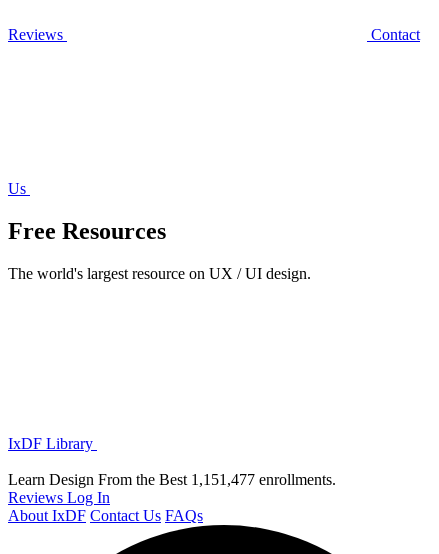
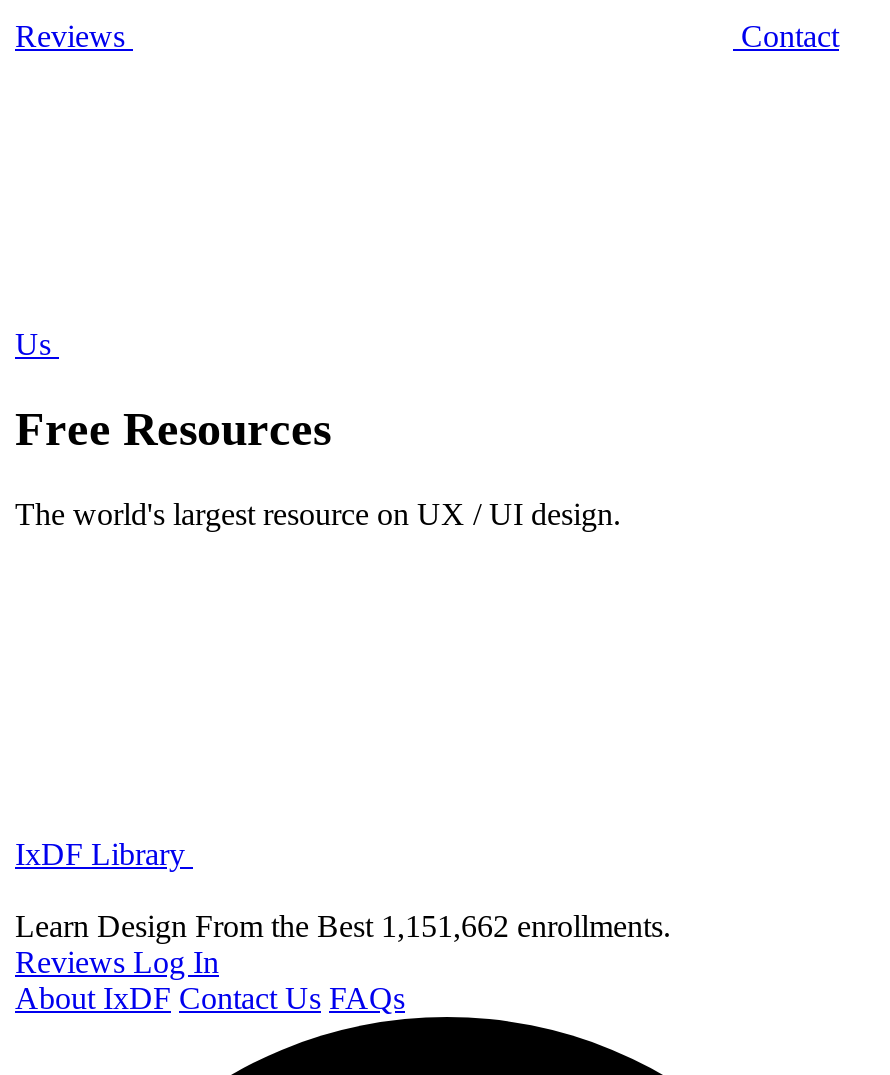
[8,471,336,488] Learn Design From the Best 1,151,477 enrollments. -> [15,908,671,942] Learn Design From the Best 1,151,662 enrollments.

